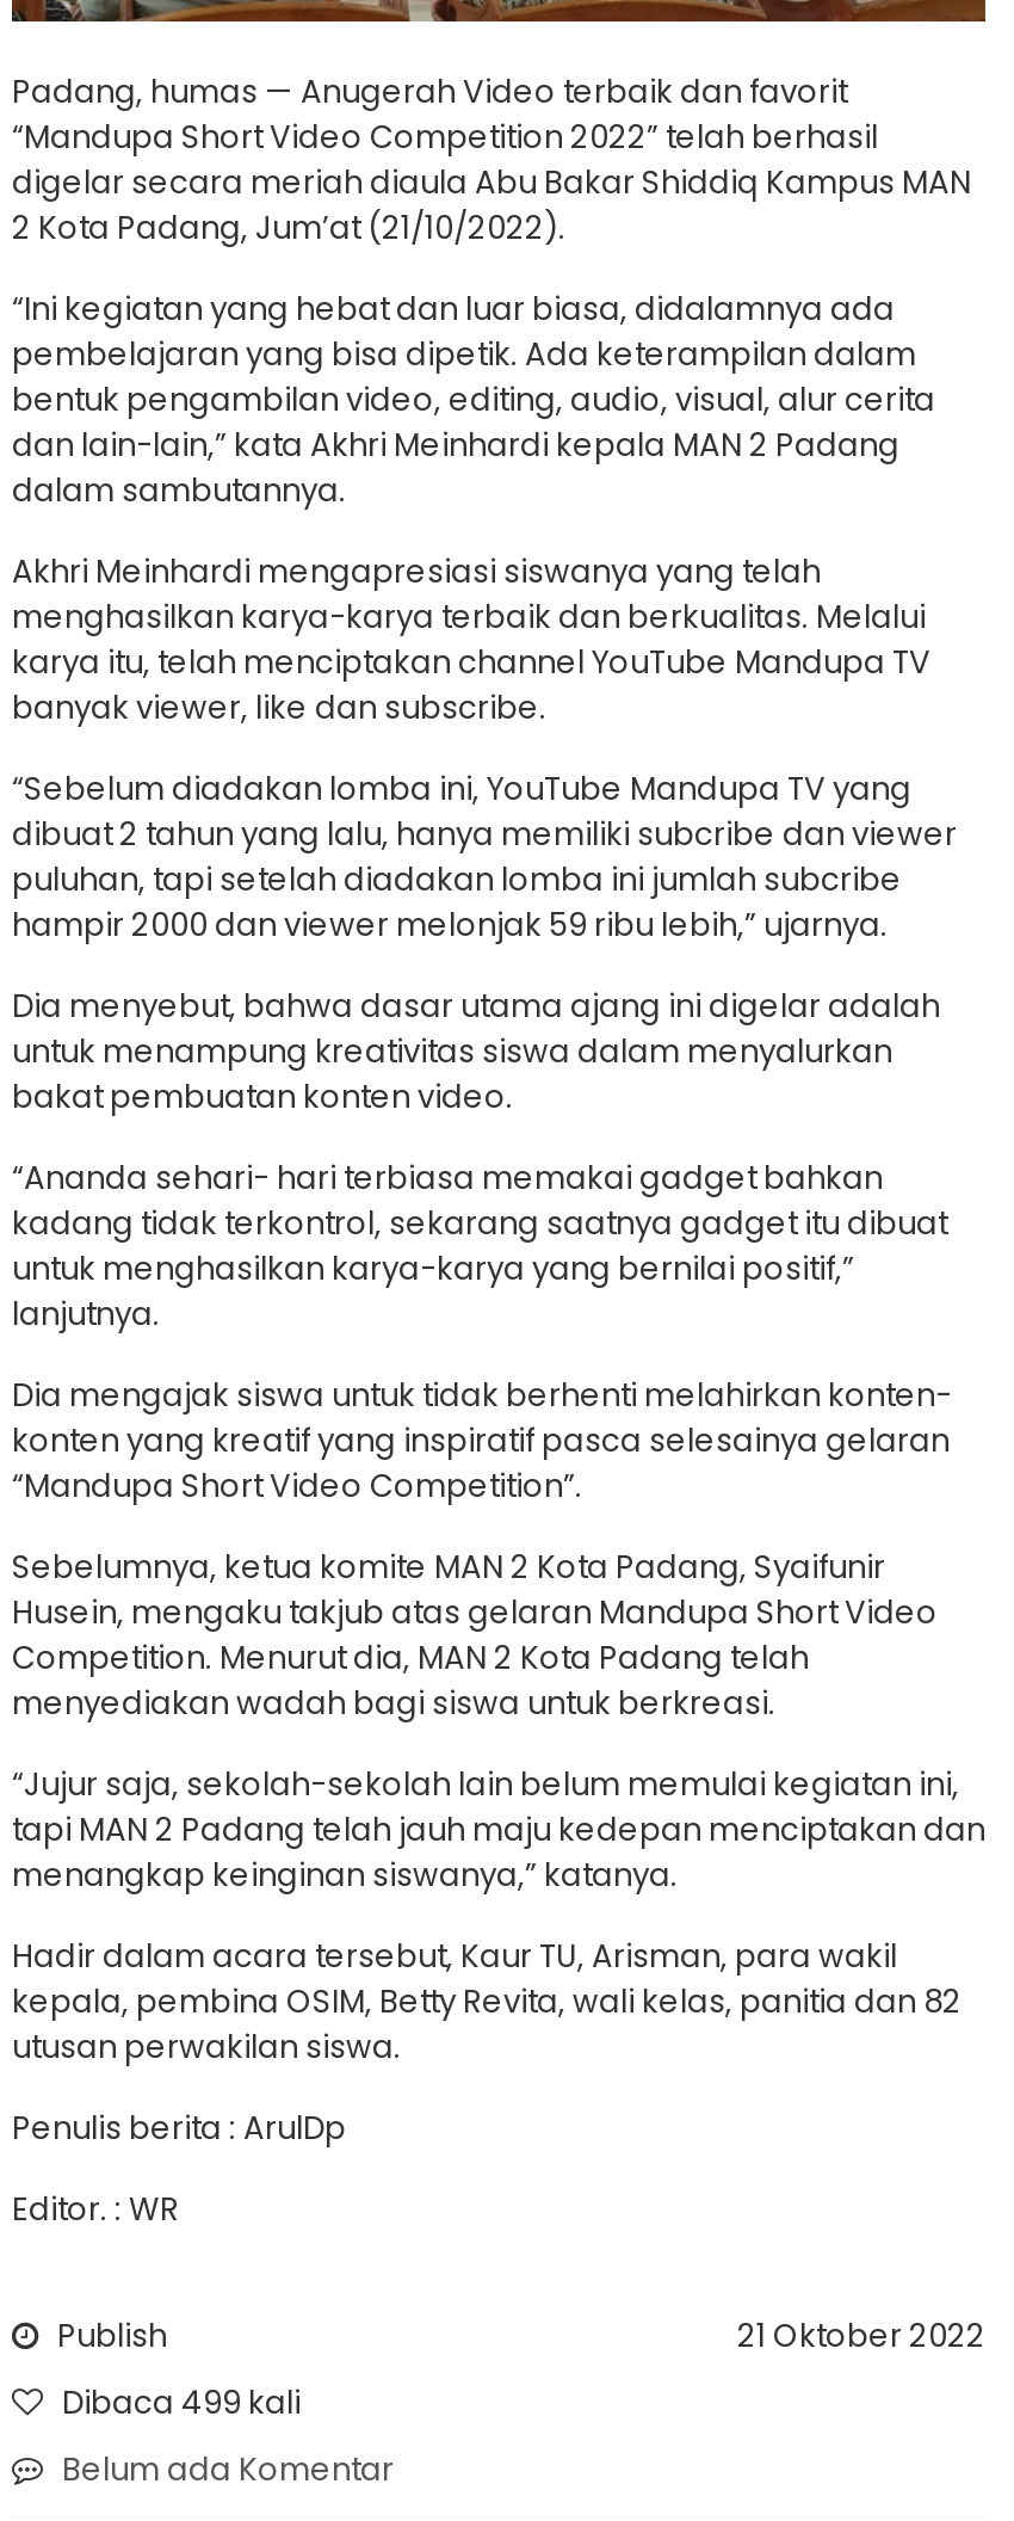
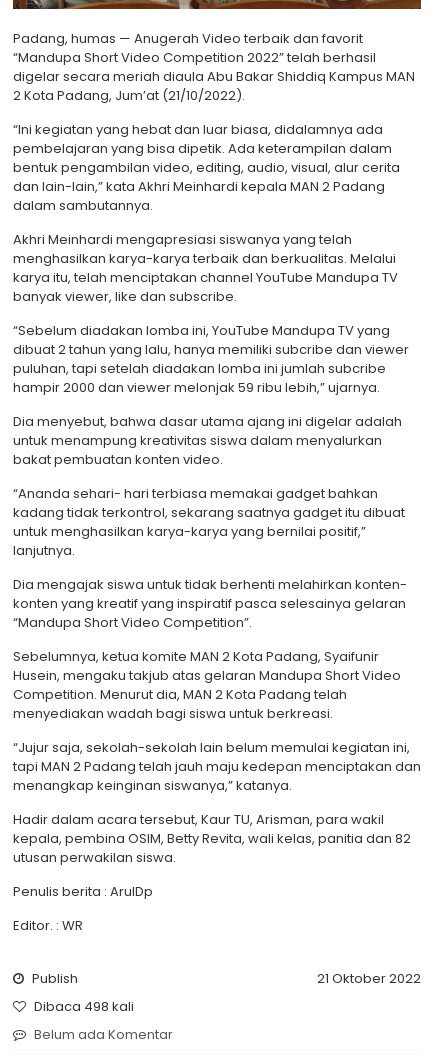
[55,2381,301,2426] Dibaca 499 kali -> [31,997,134,1016] Dibaca 498 kali

